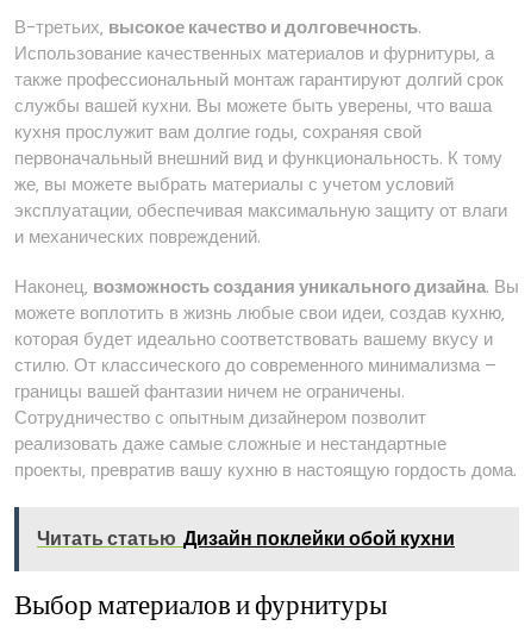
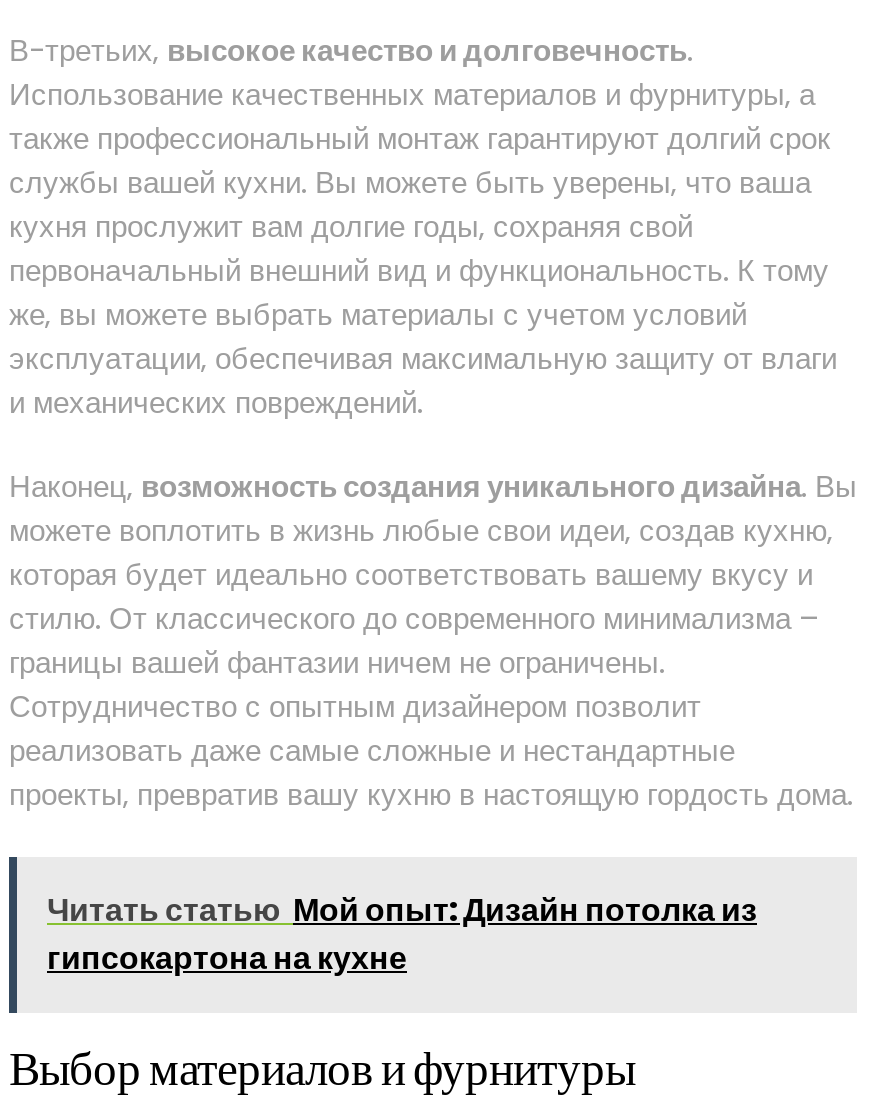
[37,525,455,552] Читать статью Дизайн поклейки обой кухни -> [47,887,757,981] Читать статью Мой опыт: Дизайн потолка из | гипсокартона на кухне

